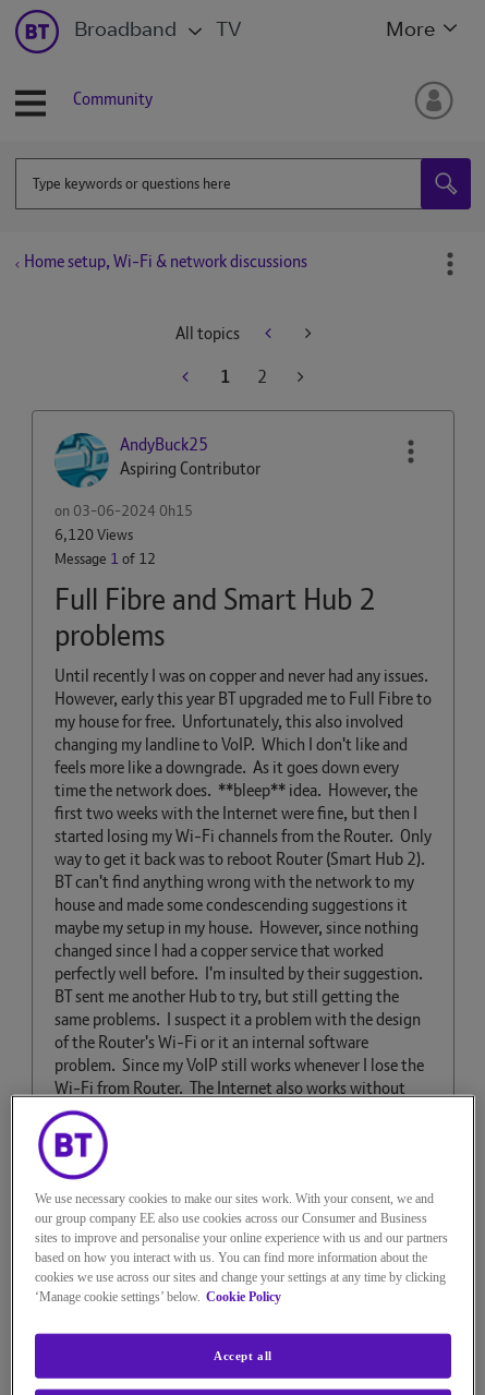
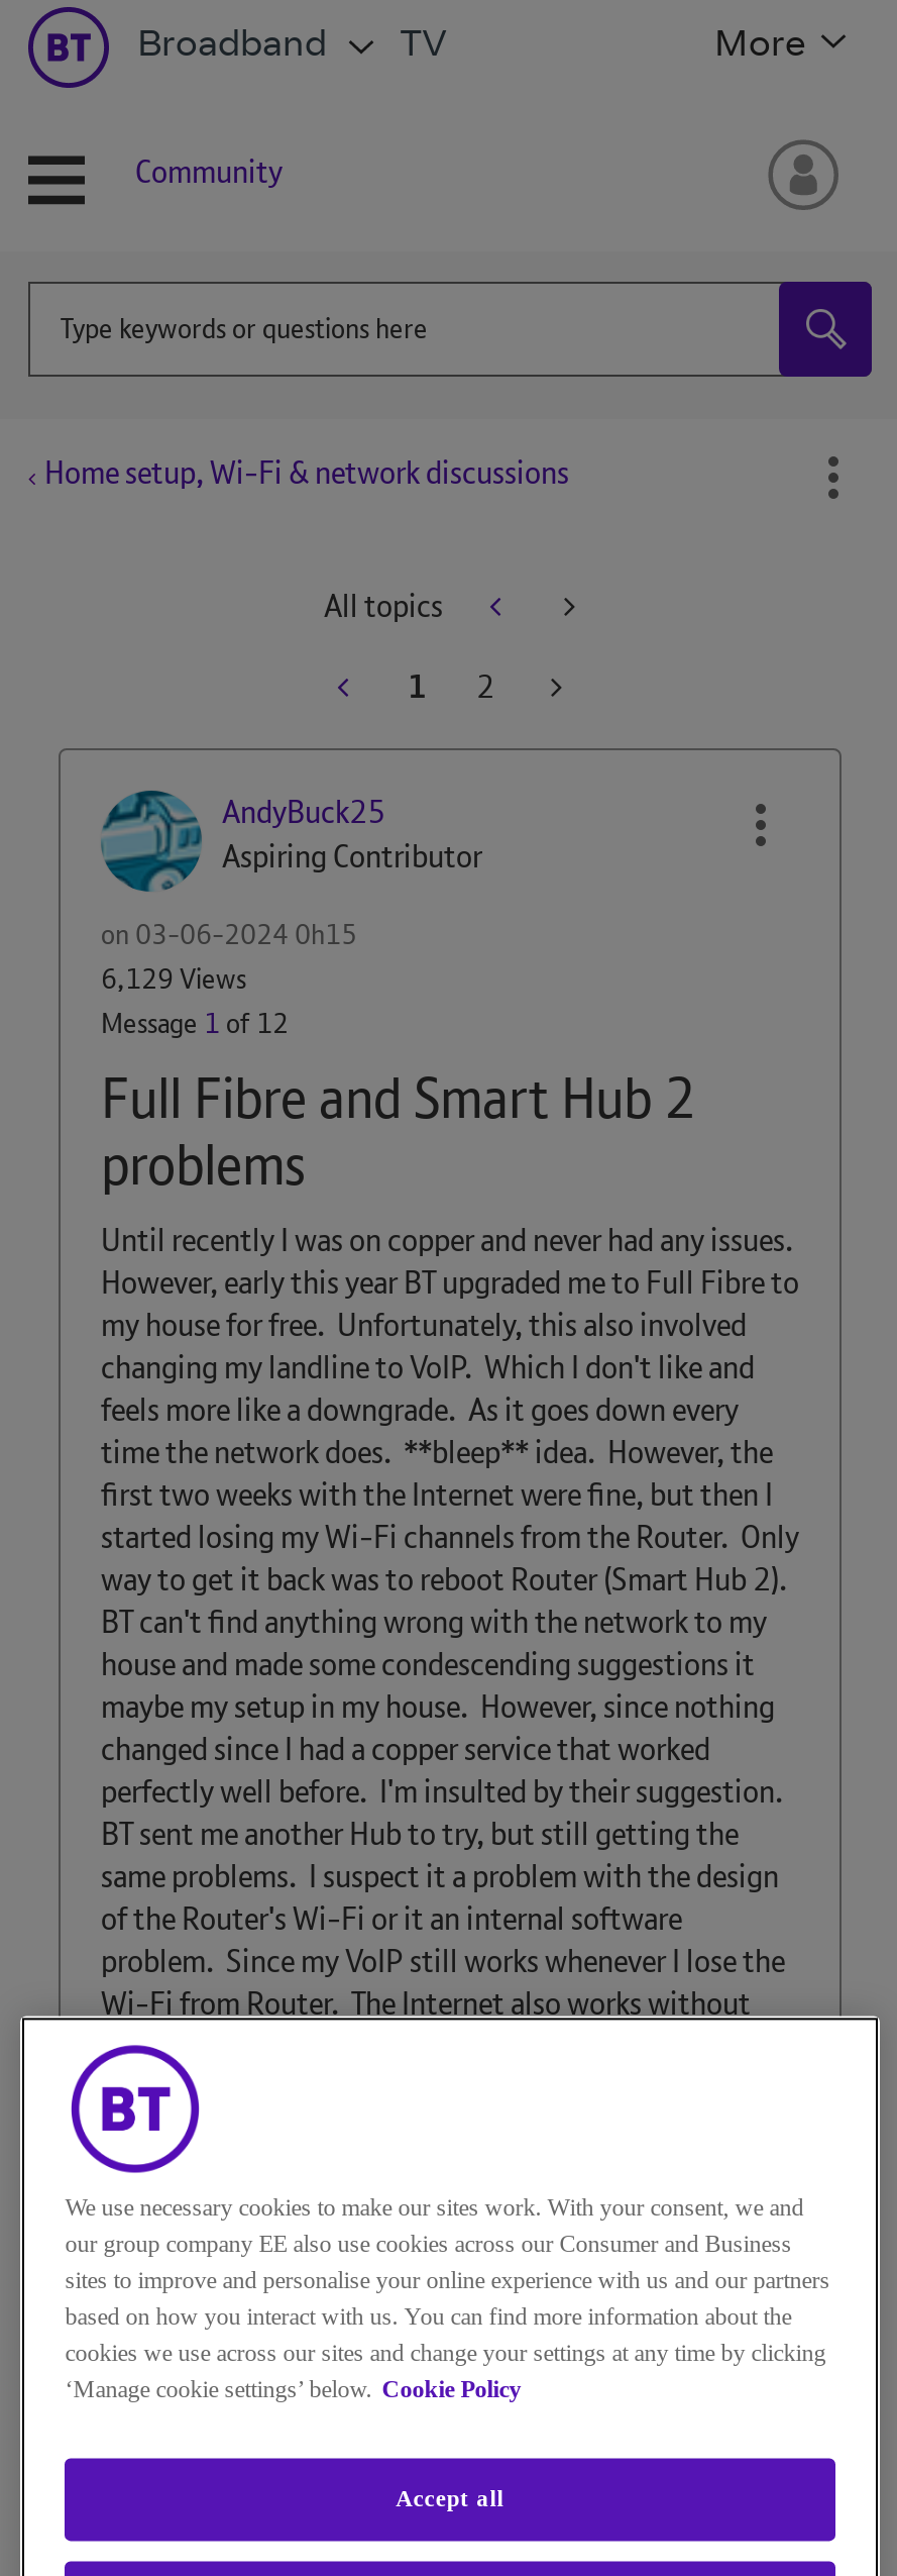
[54,525,133,544] 6,120 Views -> [101,960,246,997] 6,129 Views

